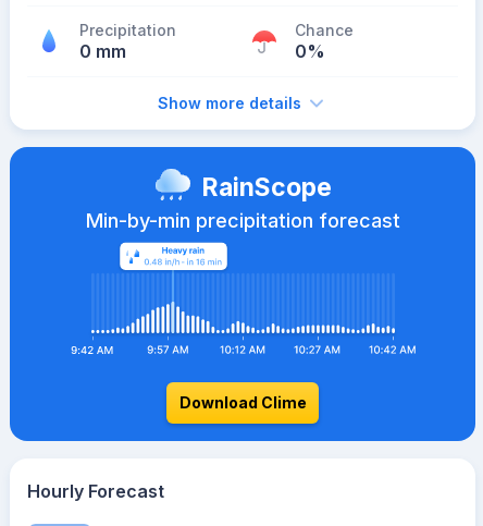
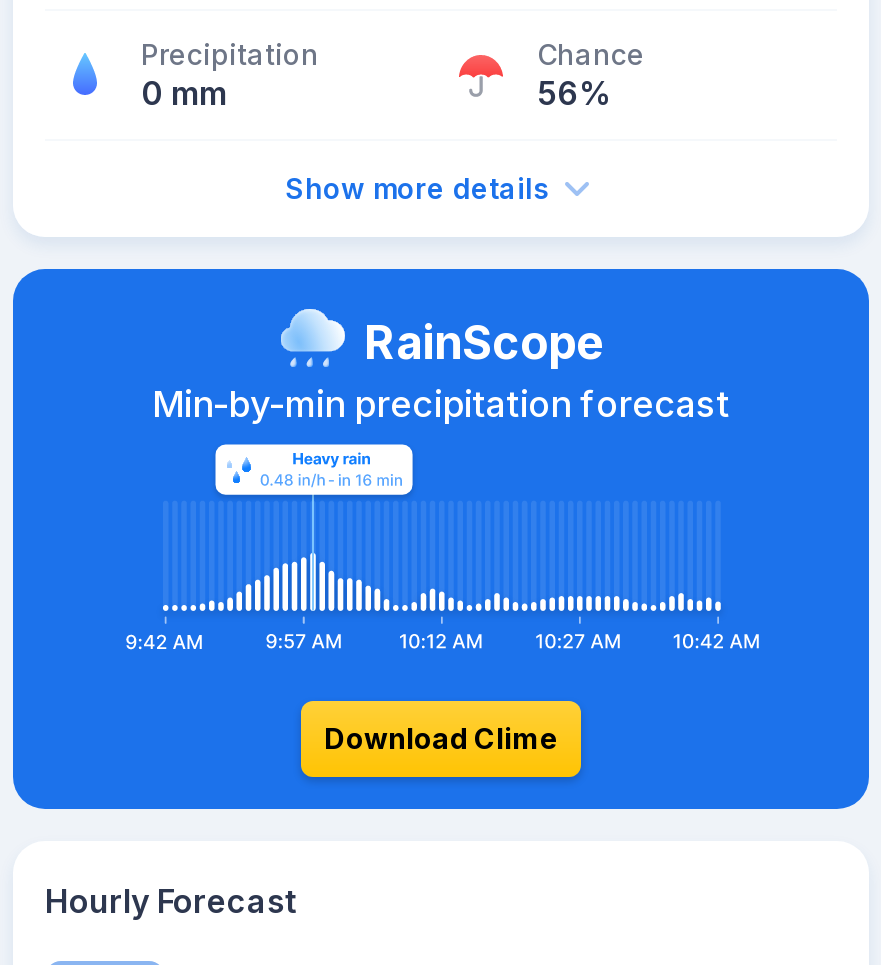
[295,40,325,62] 0% -> [537,73,613,113] 56%

